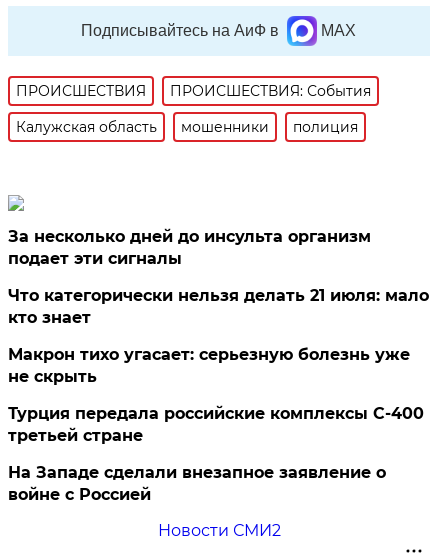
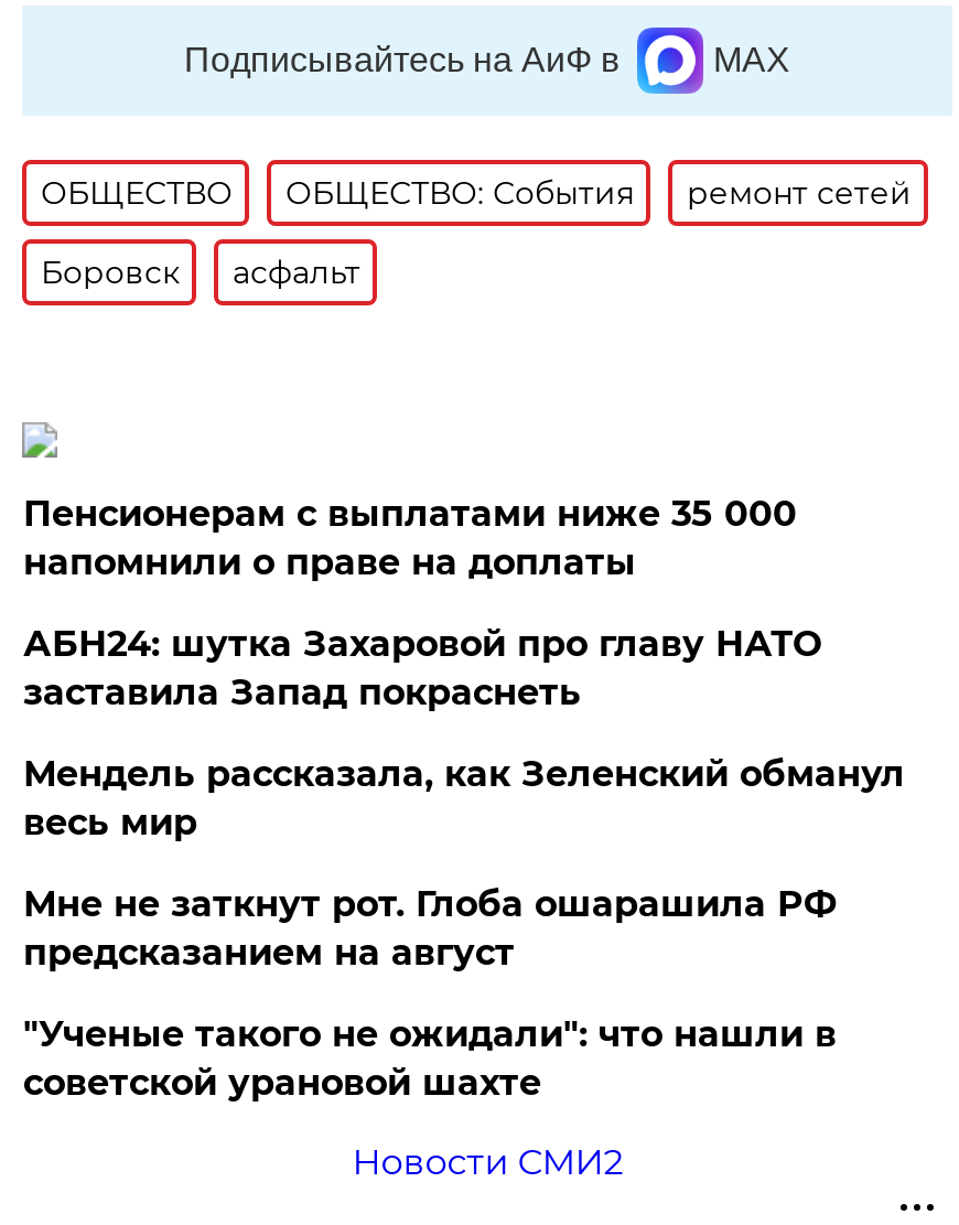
[16,82,371,100] ПРОИСШЕСТВИЯ | ПРОИСШЕСТВИЯ: События -> [41,173,911,213] ОБЩЕСТВО | ОБЩЕСТВО: События | ремонт сетей
[16,118,358,136] Калужская область | мошенники | полиция -> [41,252,360,292] Боровск | асфальт
[8,227,371,268] За несколько дней до инсульта организм | подает эти сигналы -> [23,493,797,583] Пенсионерам с выплатами ниже 35 000 | напомнили о праве на доплаты
[8,286,429,327] Что категорически нельзя делать 21 июля: мало | кто знает -> [23,623,821,713] АБН24: шутка Захаровой про главу НАТО | заставила Запад покраснеть
[8,345,410,386] Макрон тихо угасает: серьезную болезнь уже | не скрыть -> [23,753,905,843] Мендель рассказала, как Зеленский обманул | весь мир
[8,404,424,445] Турция передала российские комплексы С-400 | третьей стране -> [23,883,836,974] Мне не заткнут рот. Глоба ошарашила РФ | предсказанием на август
[8,463,386,504] На Западе сделали внезапное заявление о | войне с Россией -> [23,1013,836,1104] "Ученые такого не ожидали": что нашли в | советской урановой шахте

